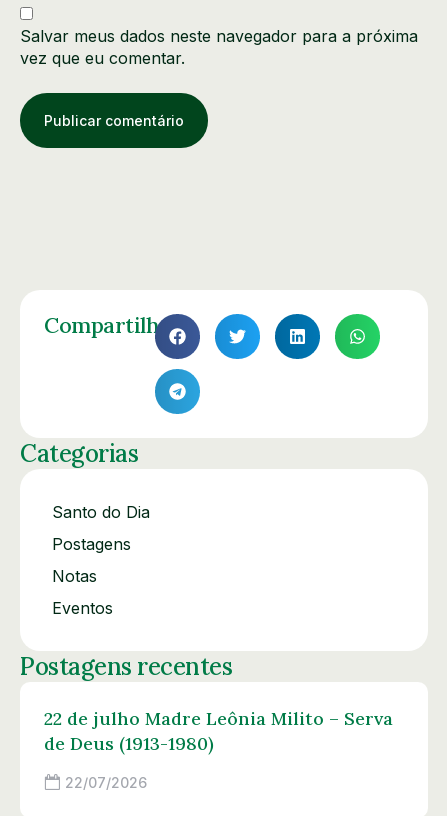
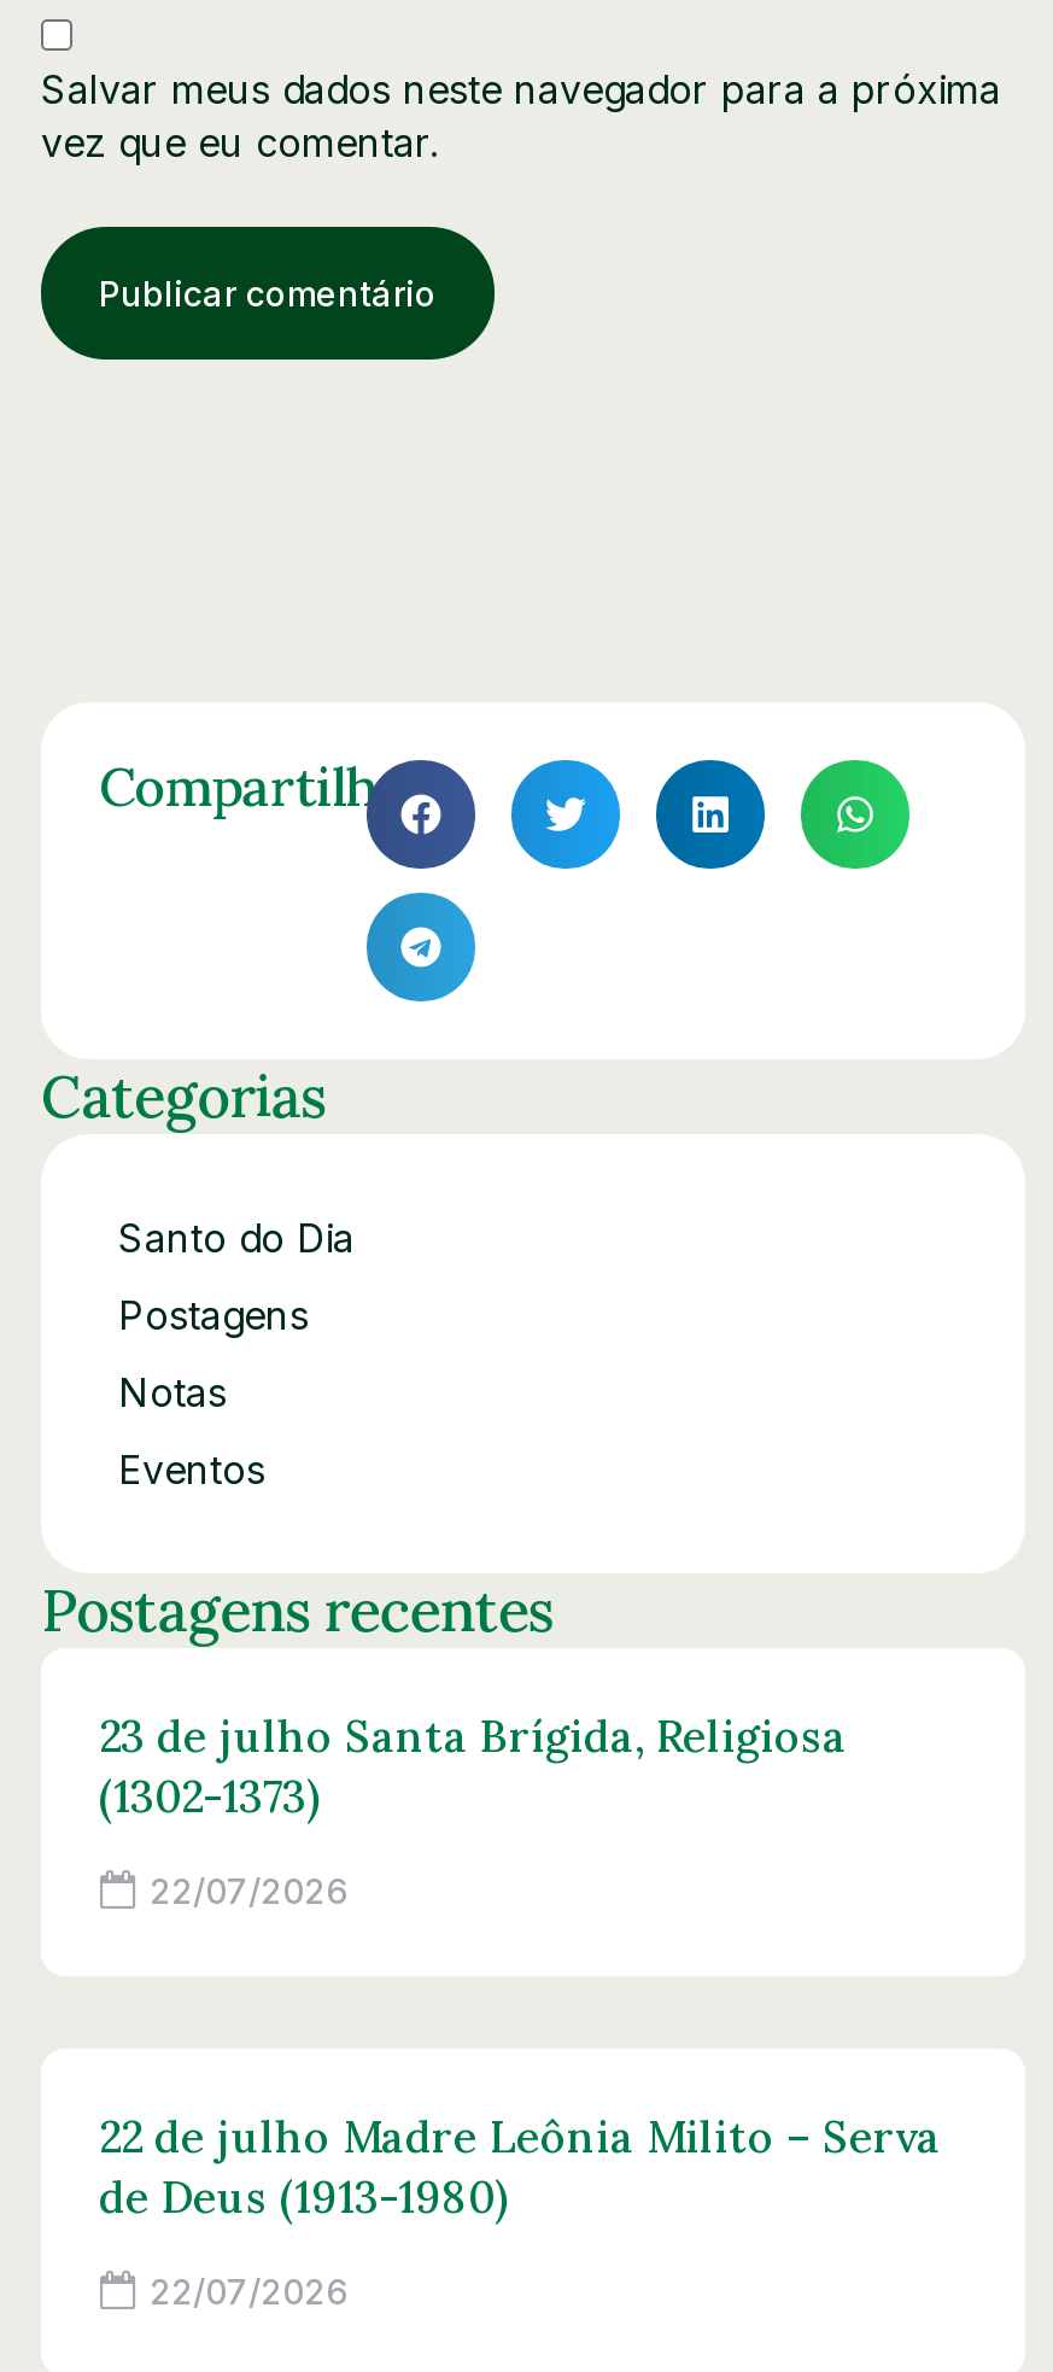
none -> [99,1708,847,1911] 23 de julho Santa Brígida, Religiosa | (1302-1373) | 22/07/2026

